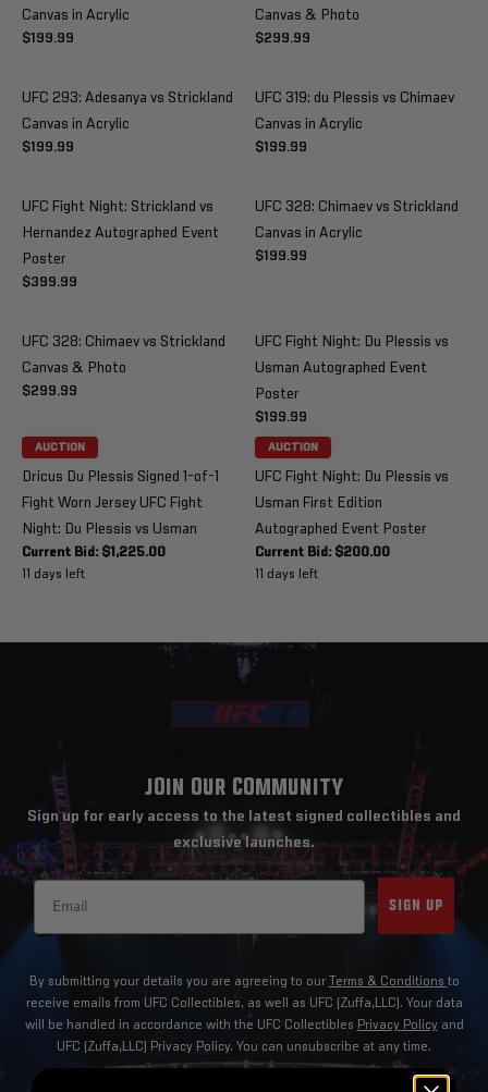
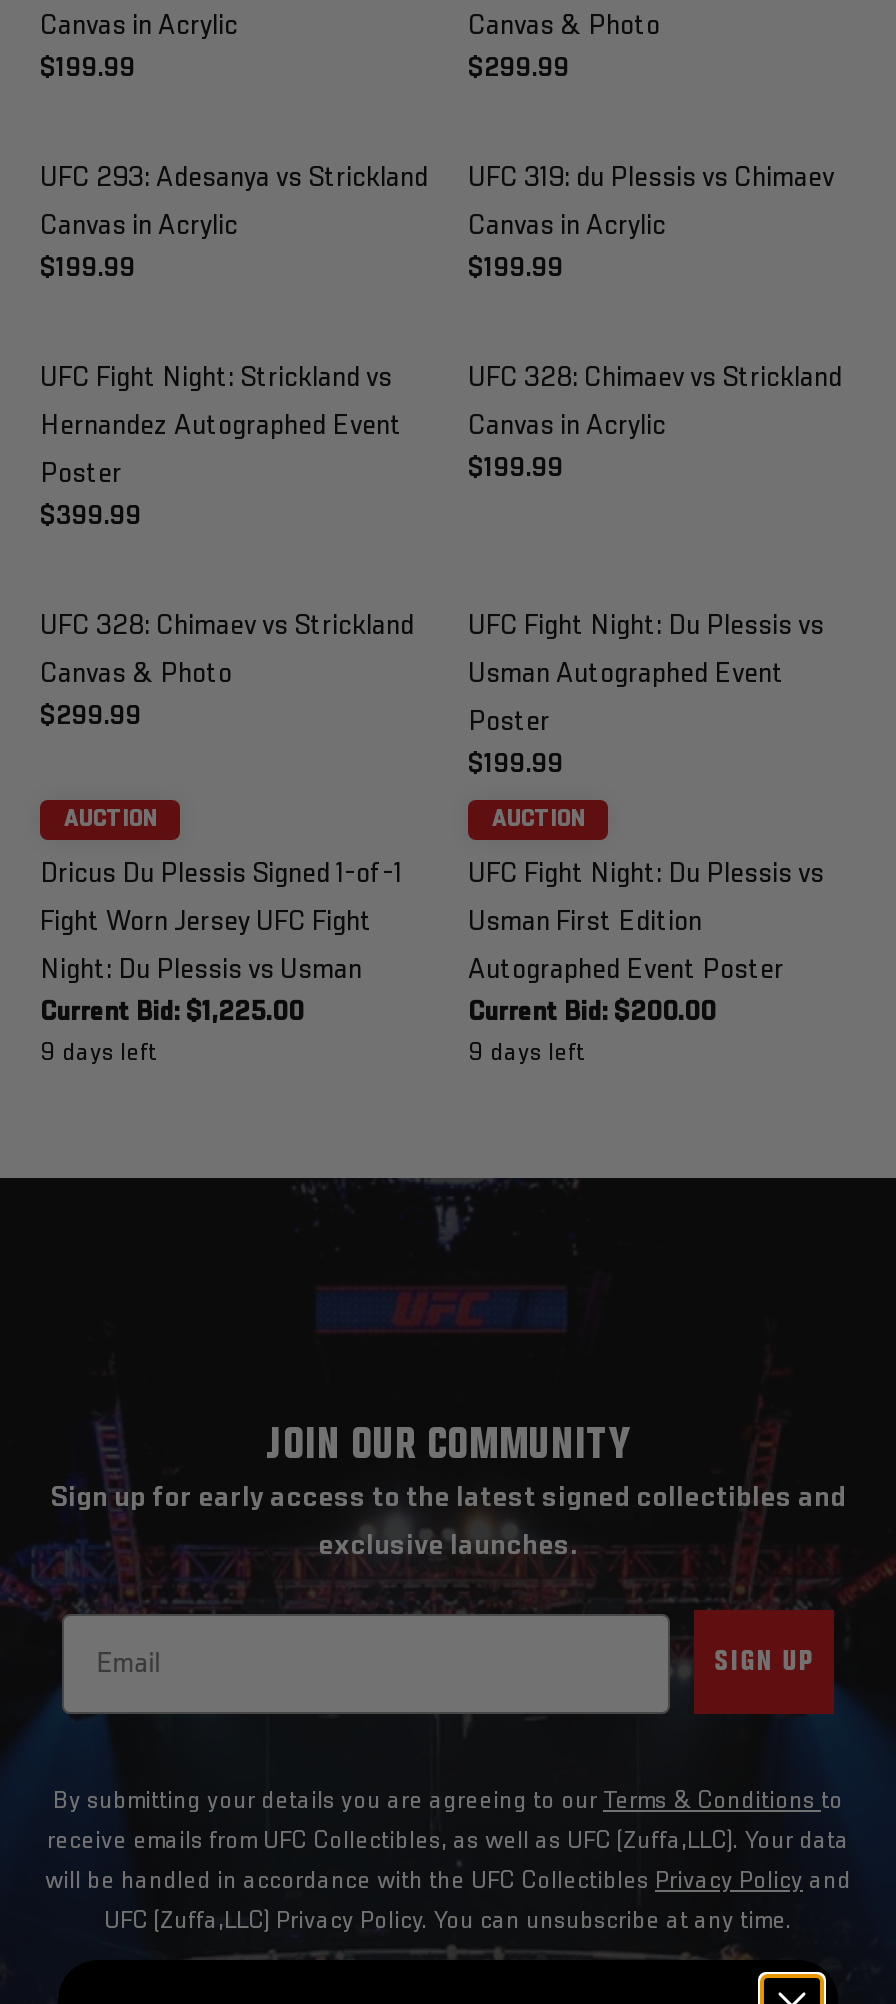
[22,567,85,582] 11 days left -> [40,1040,156,1068] 9 days left
[255,567,318,582] 11 days left -> [468,1040,584,1068] 9 days left

